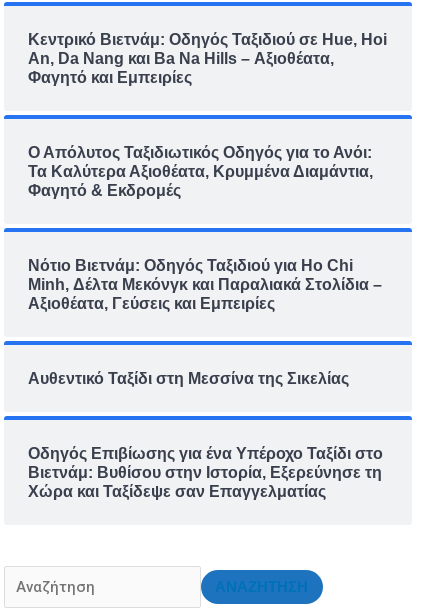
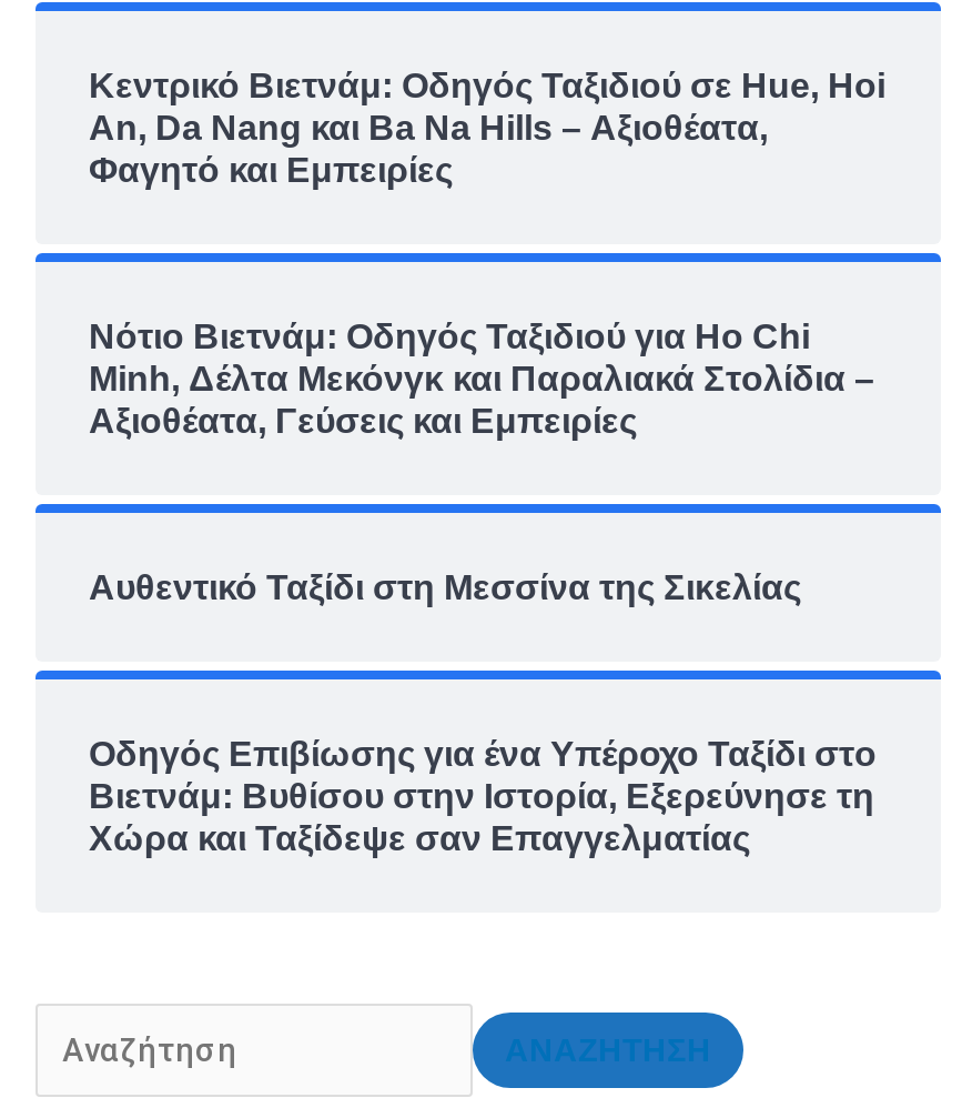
[28,144,373,199] Ο Απόλυτος Ταξιδιωτικός Οδηγός για το Ανόι: | Τα Καλύτερα Αξιοθέατα, Κρυμμένα Διαμάντια, | Φαγητό & Εκδρομές -> none

